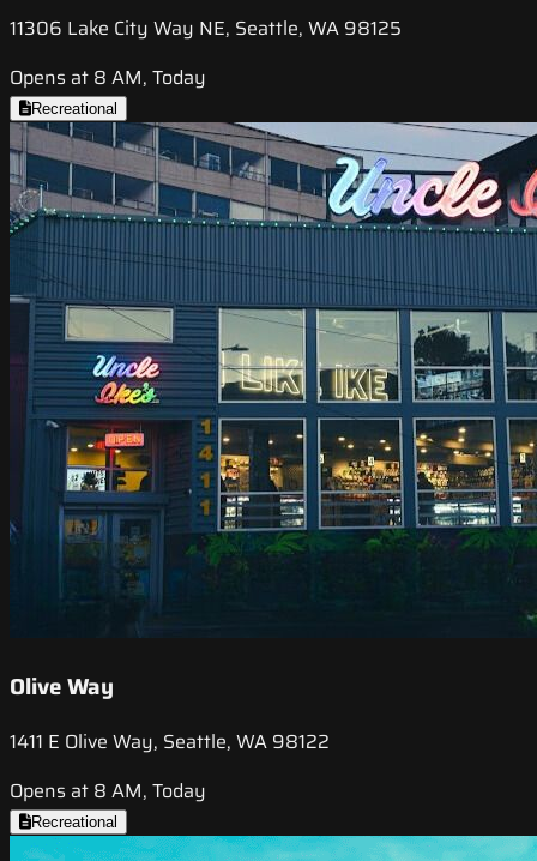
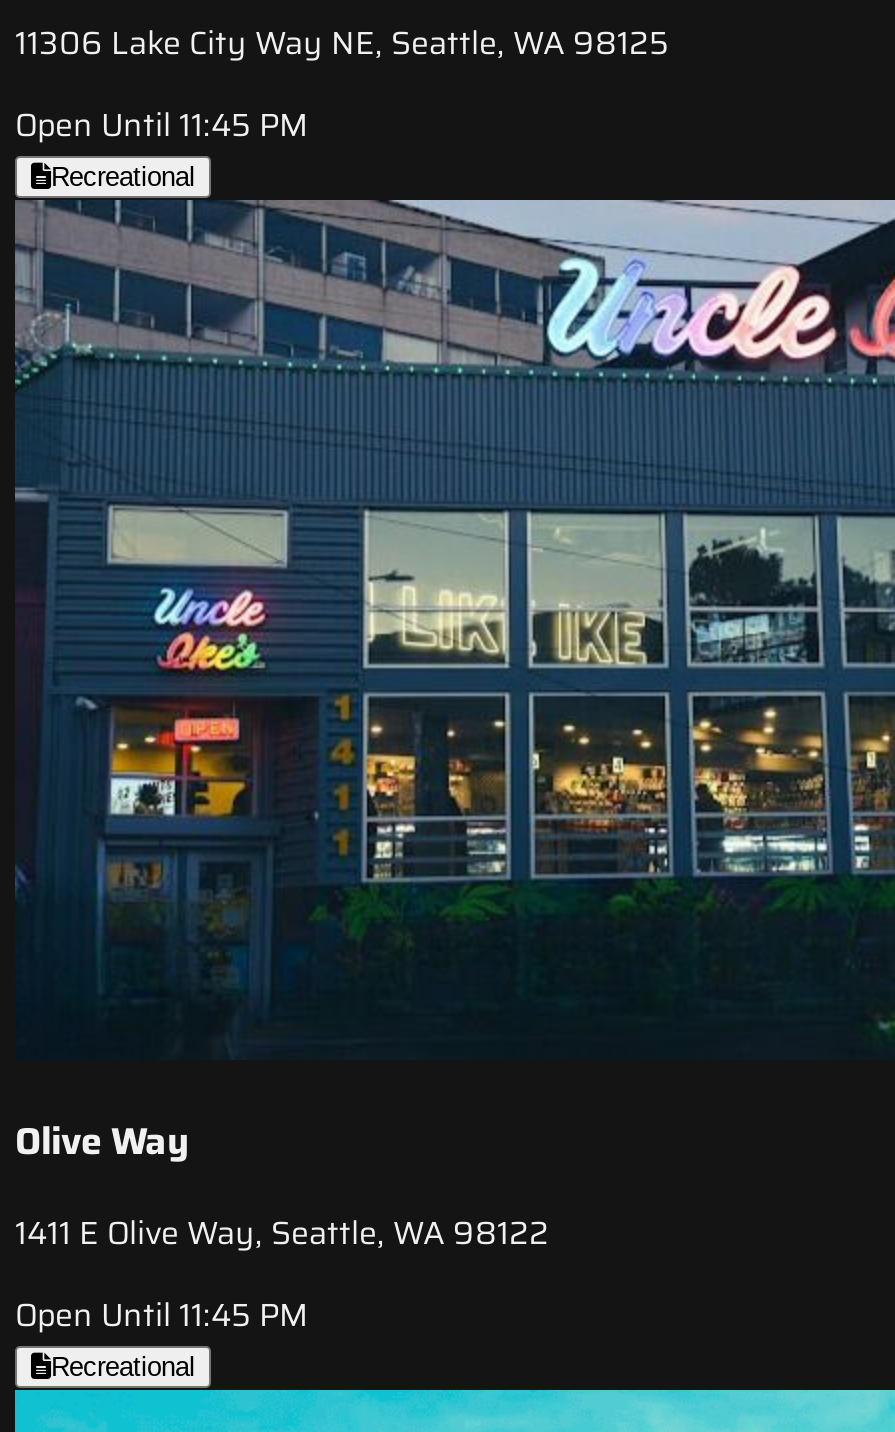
[10,63,206,93] Opens at 8 AM, Today -> [15,101,309,151] Open Until 11:45 PM
[10,776,206,806] Opens at 8 AM, Today -> [15,1290,309,1340] Open Until 11:45 PM

